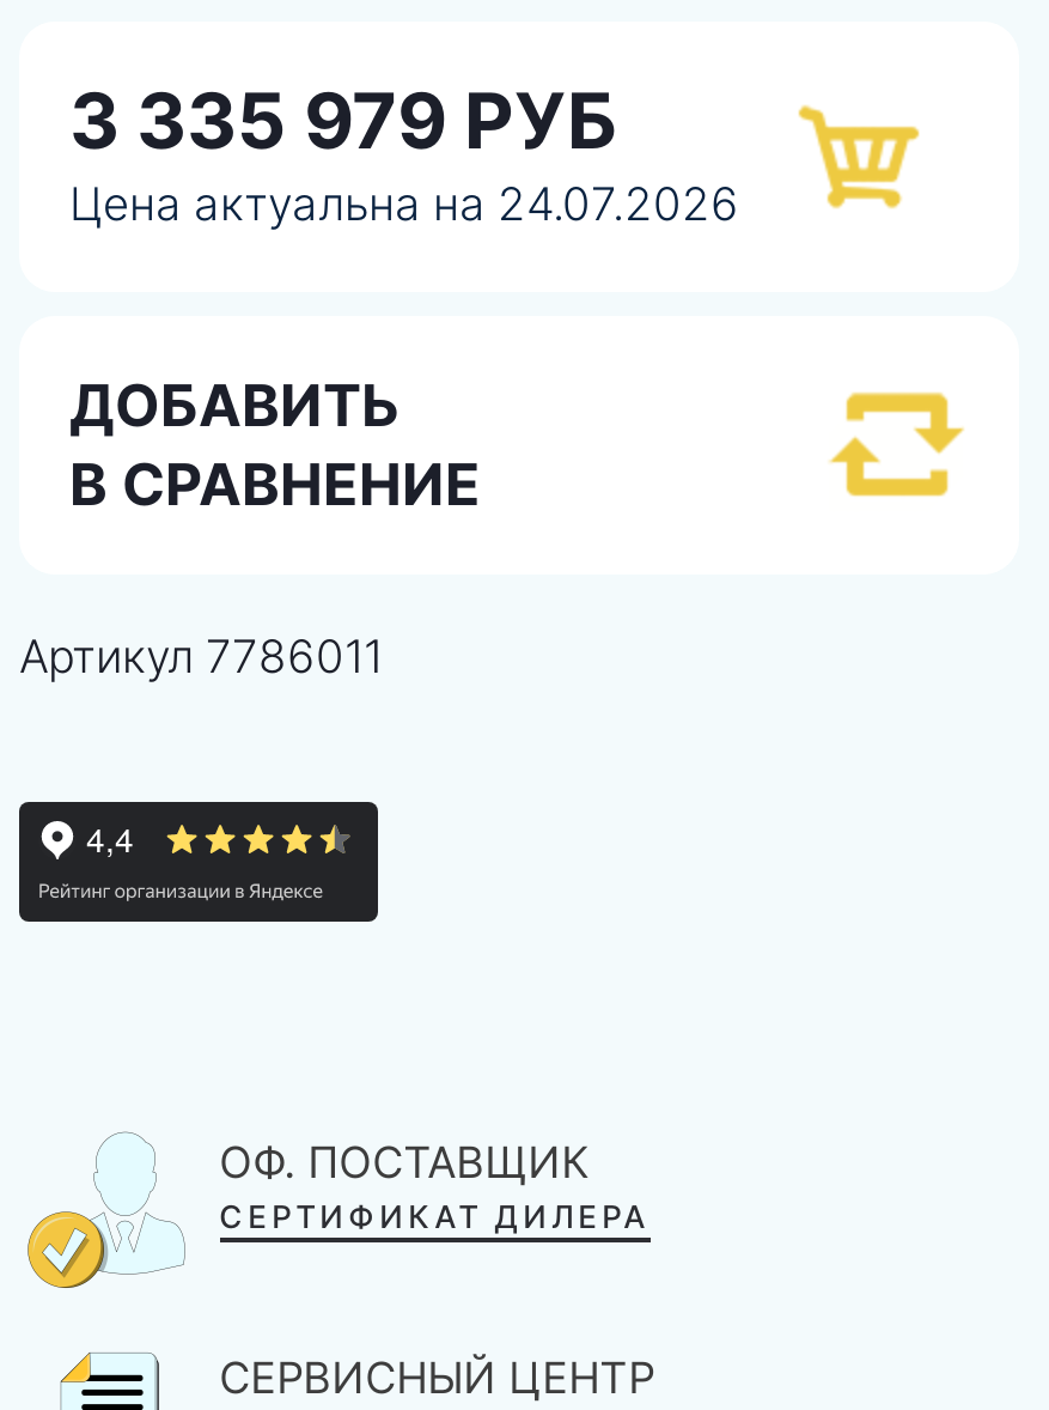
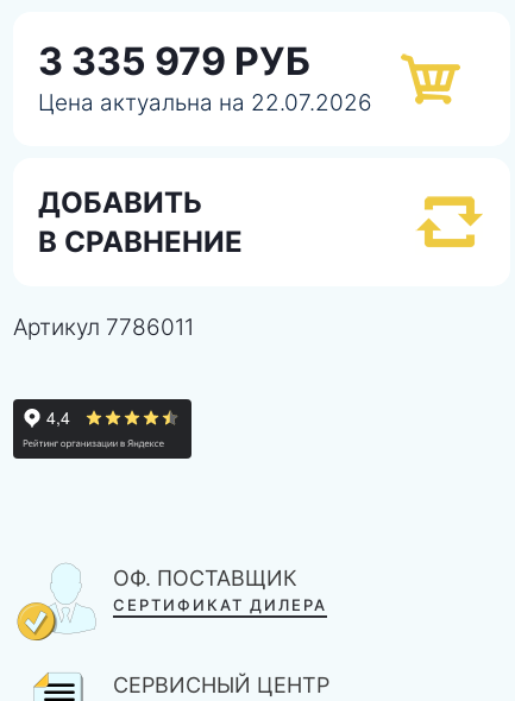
[69,178,739,233] Цена актуальна на 24.07.2026 -> [38,89,372,117] Цена актуальна на 22.07.2026

